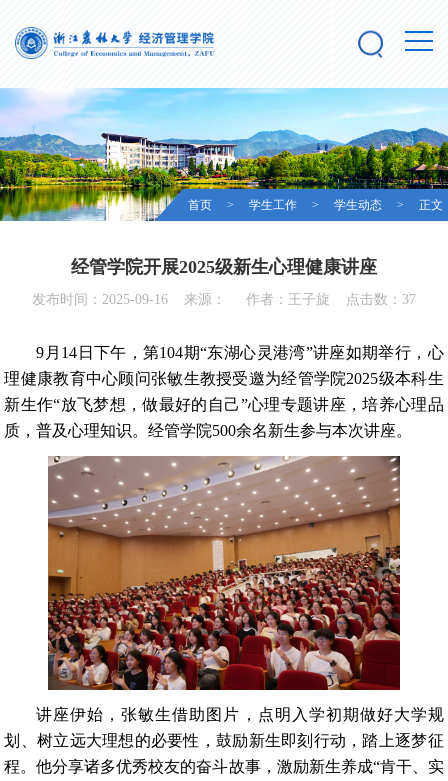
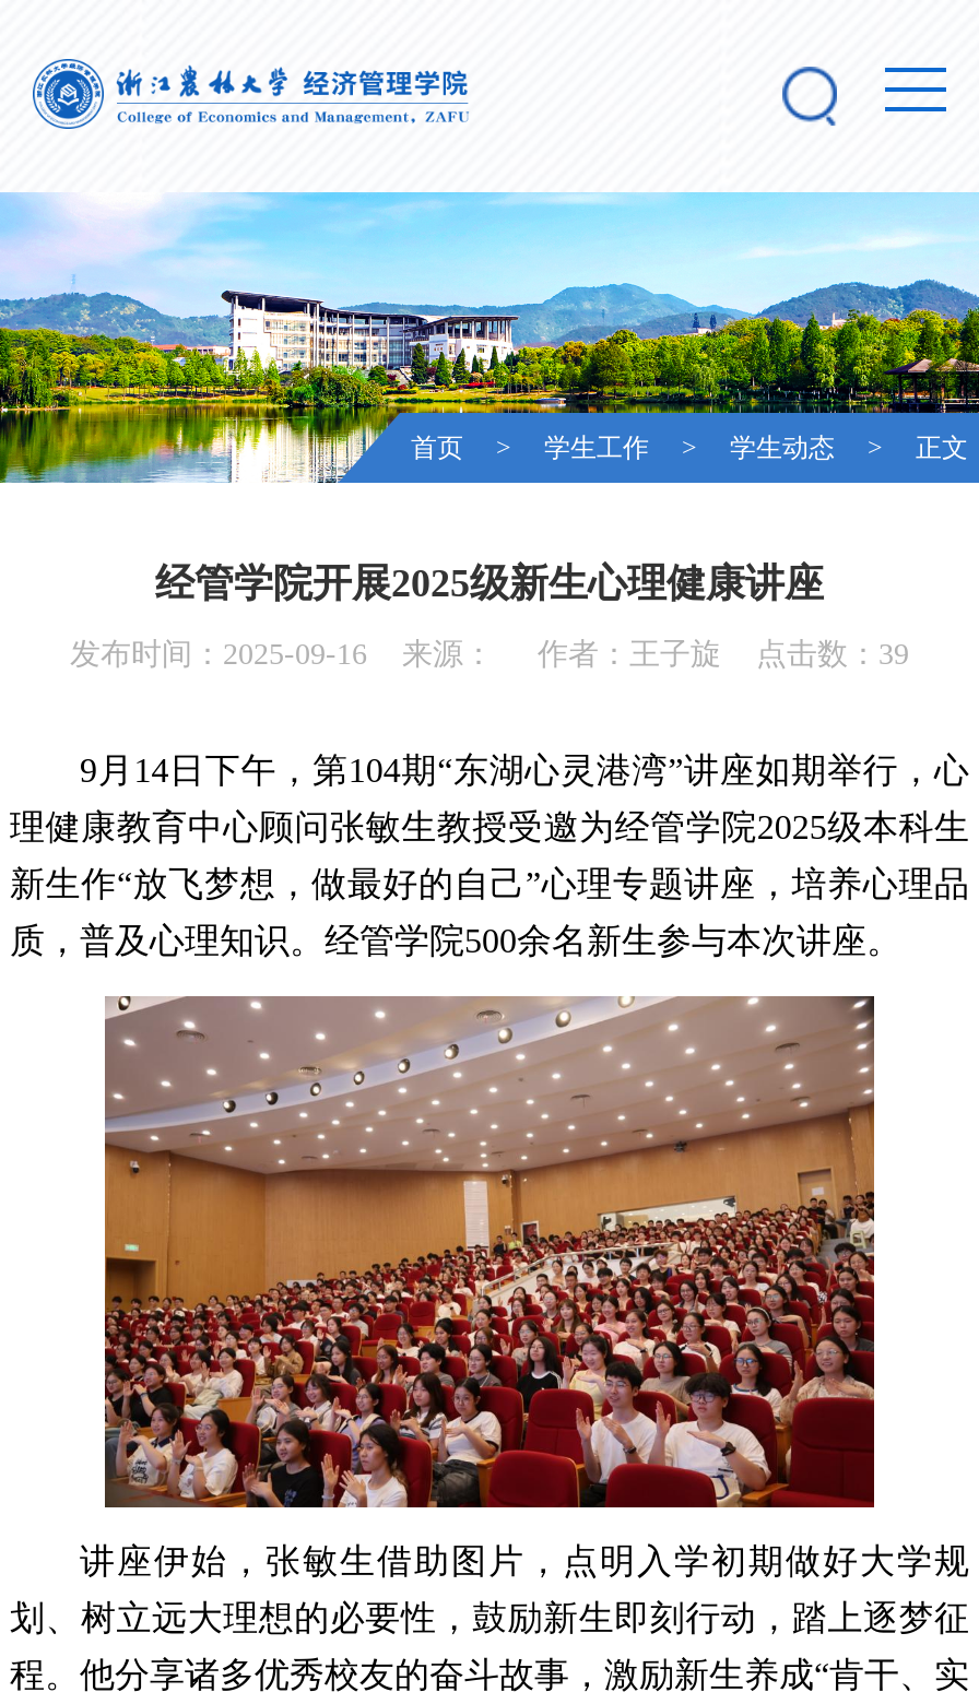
[32,292,416,307] 发布时间：2025-09-16 来源： 作者：王子旋 点击数：37 -> [70,638,909,671] 发布时间：2025-09-16 来源： 作者：王子旋 点击数：39

